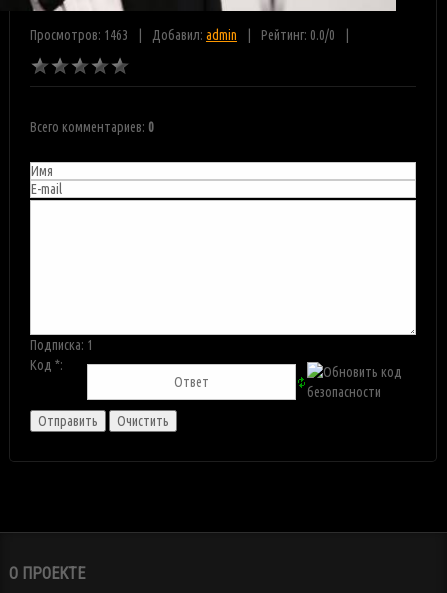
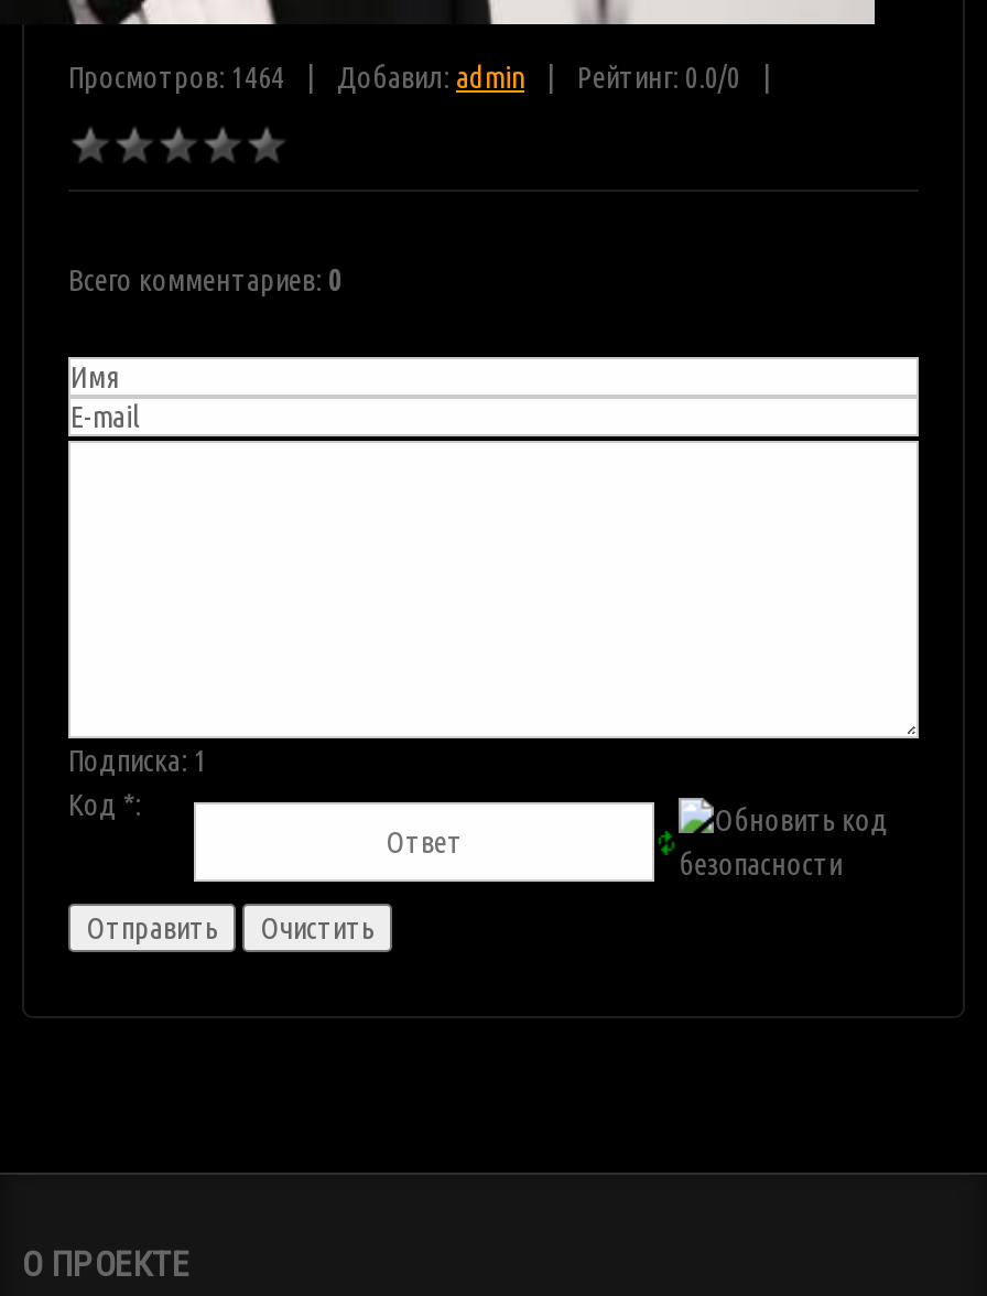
[30,27,335,43] Просмотров: 1463 Добавил: admin Рейтинг: 0.0/0 -> [68,59,740,94] Просмотров: 1464 Добавил: admin Рейтинг: 0.0/0

